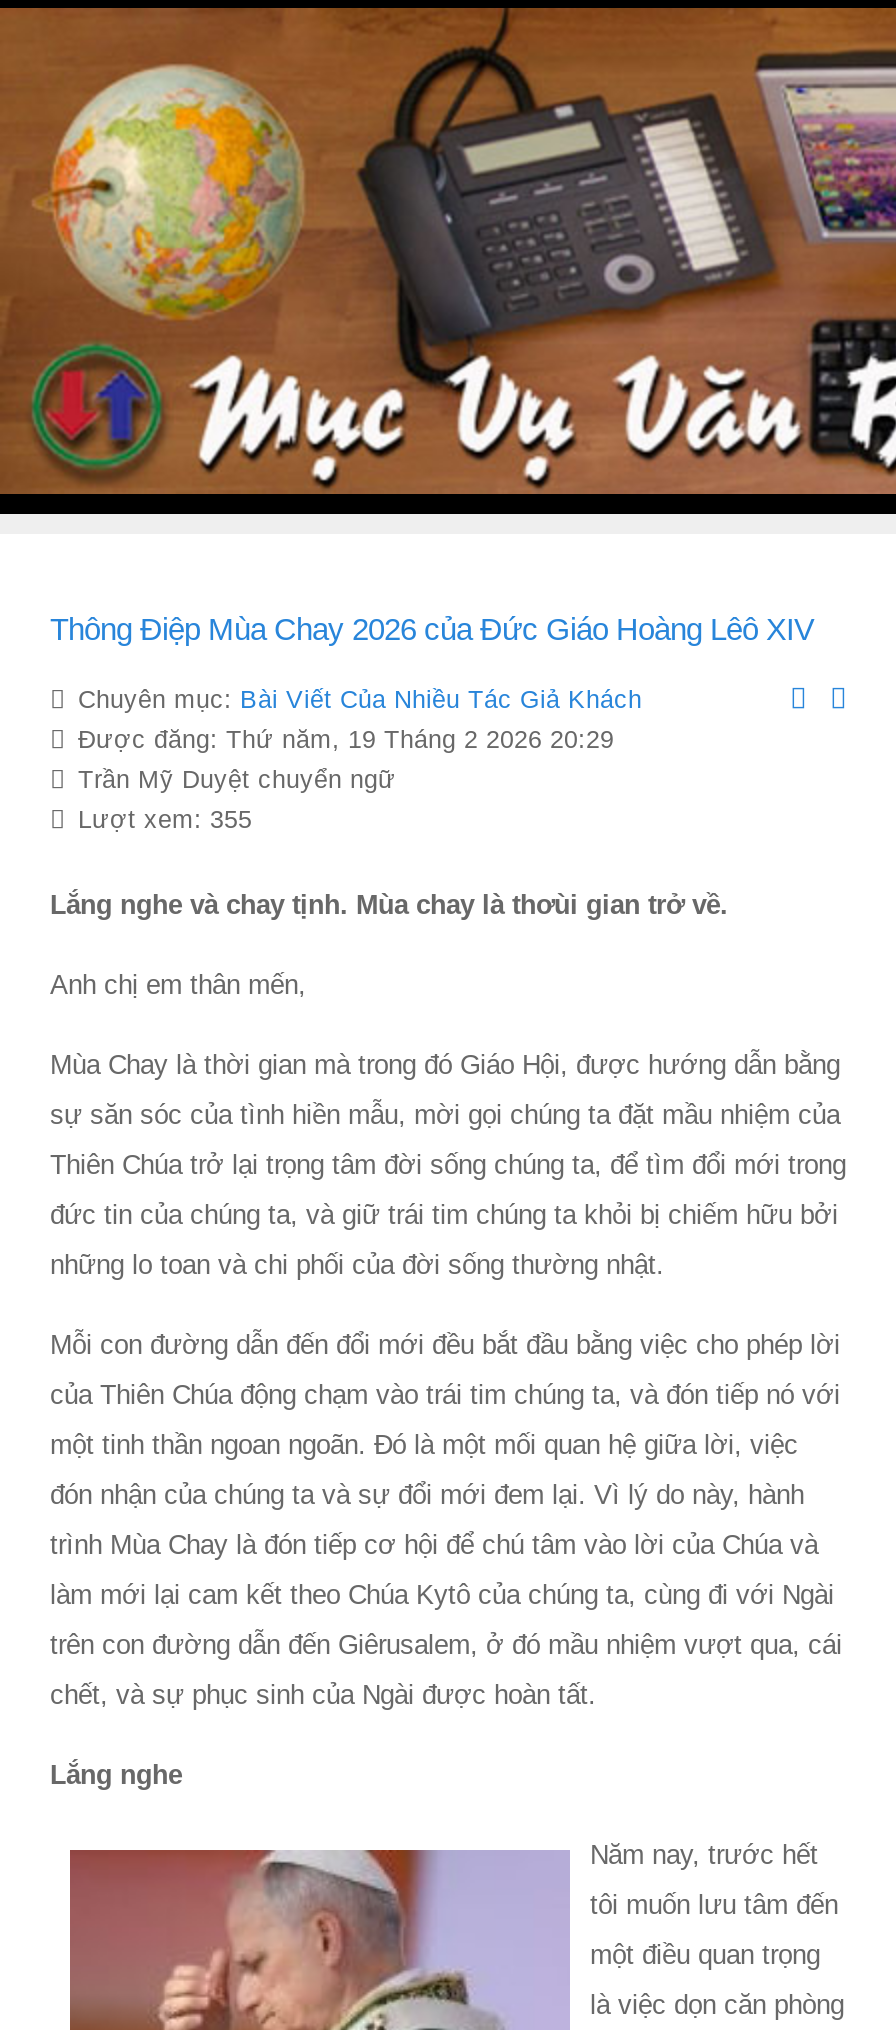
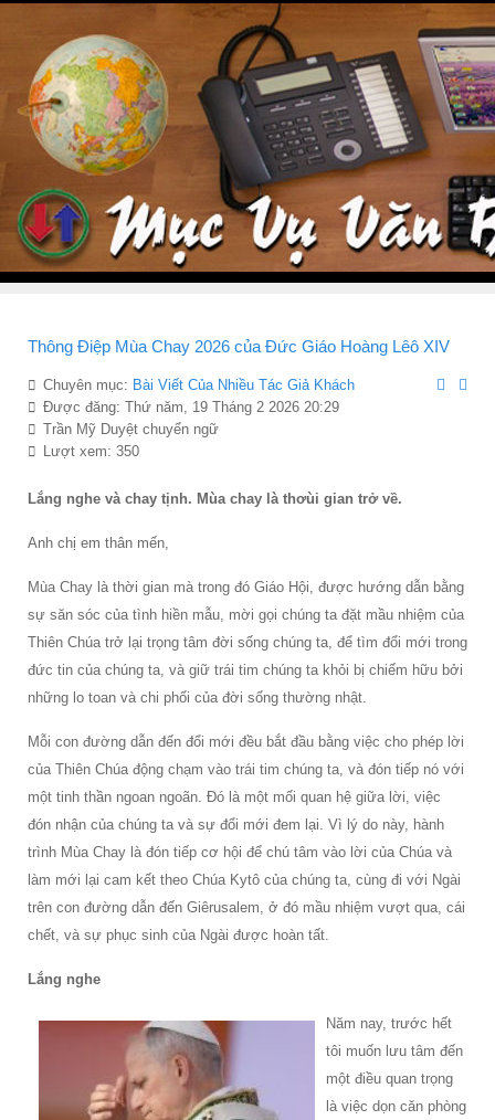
[78,805,252,833] Lượt xem: 355 -> [43,444,139,459] Lượt xem: 350

